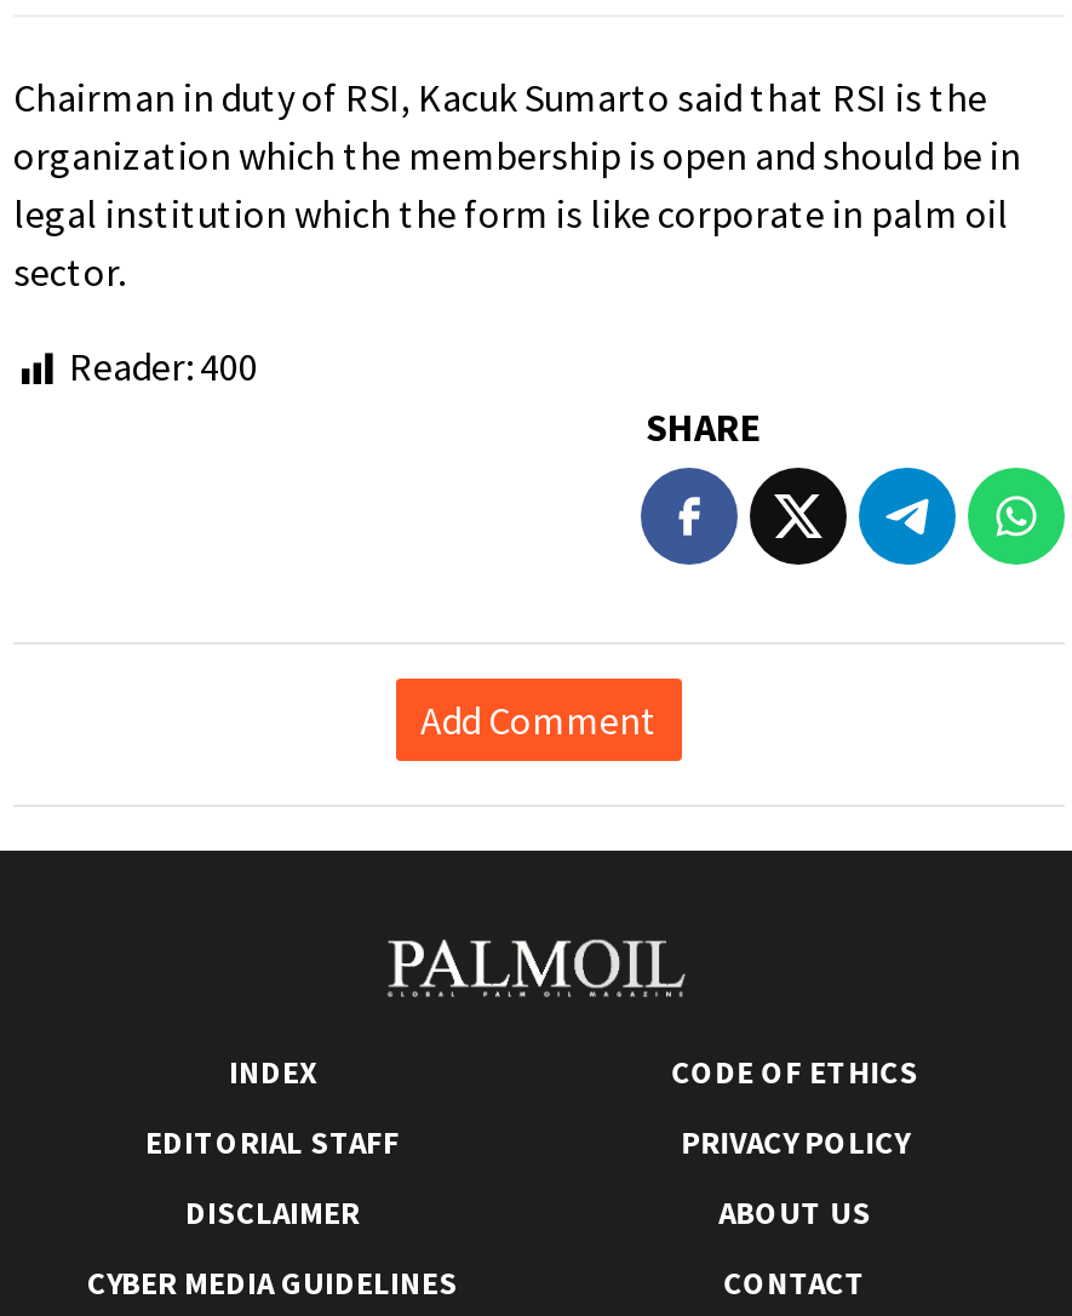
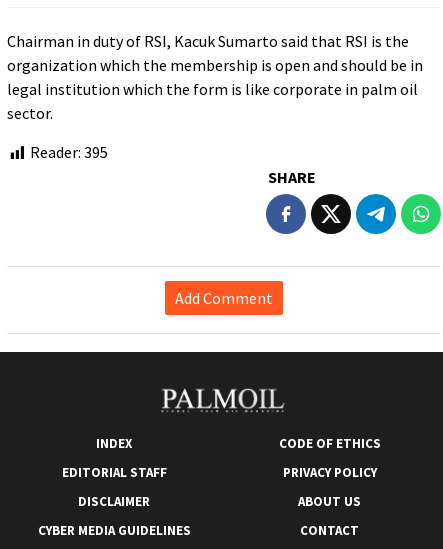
[69,343,258,391] Reader: 400 -> [30,142,108,162] Reader: 395

